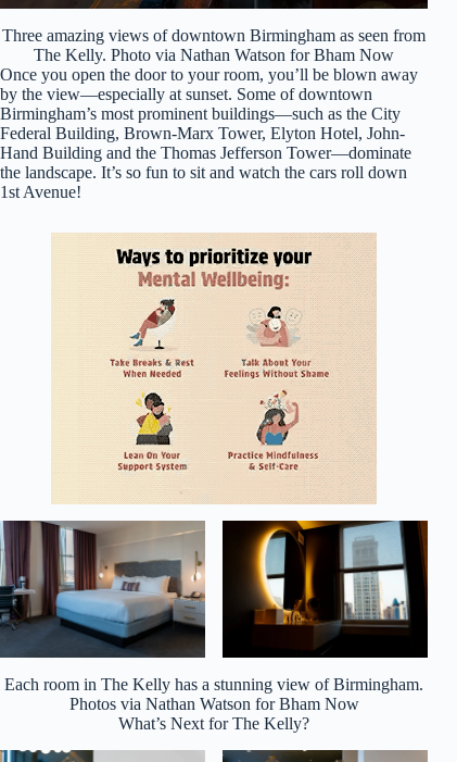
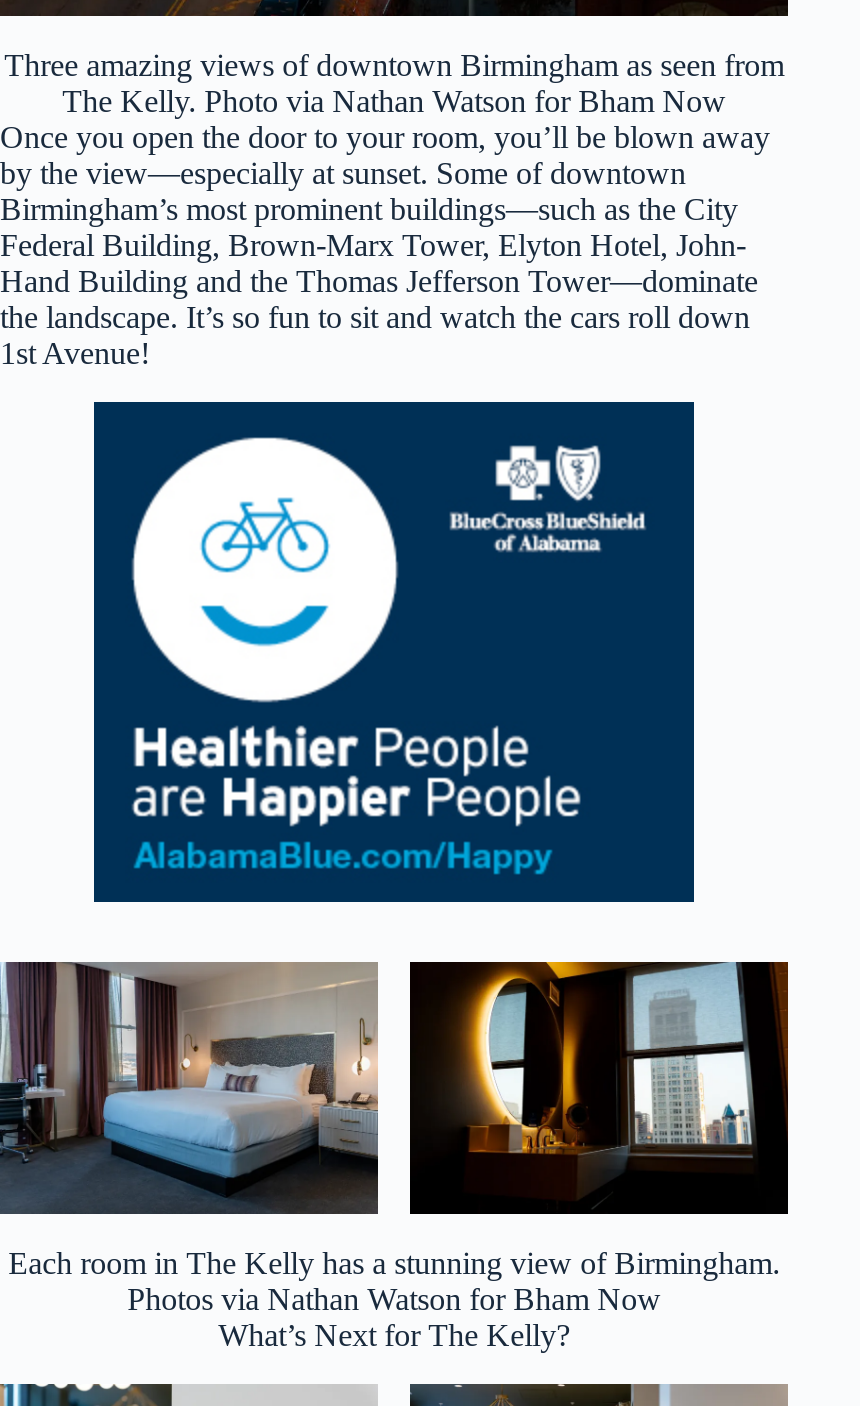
[51,218,377,504] [image] -> [92,400,696,926] [image]

